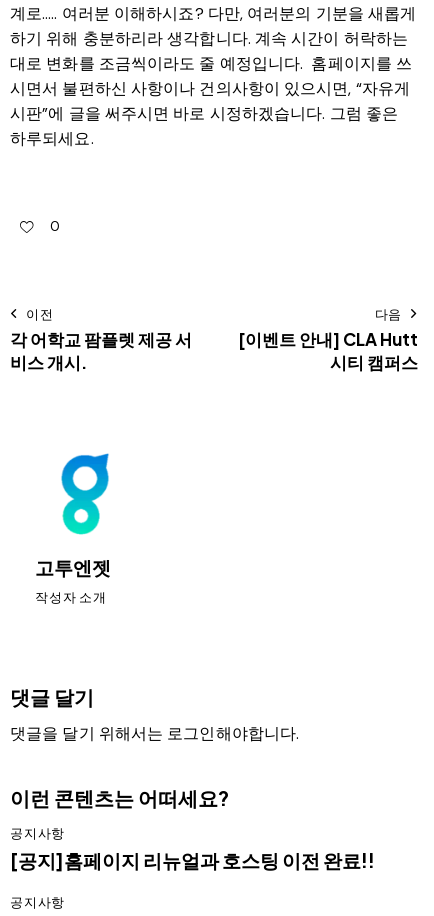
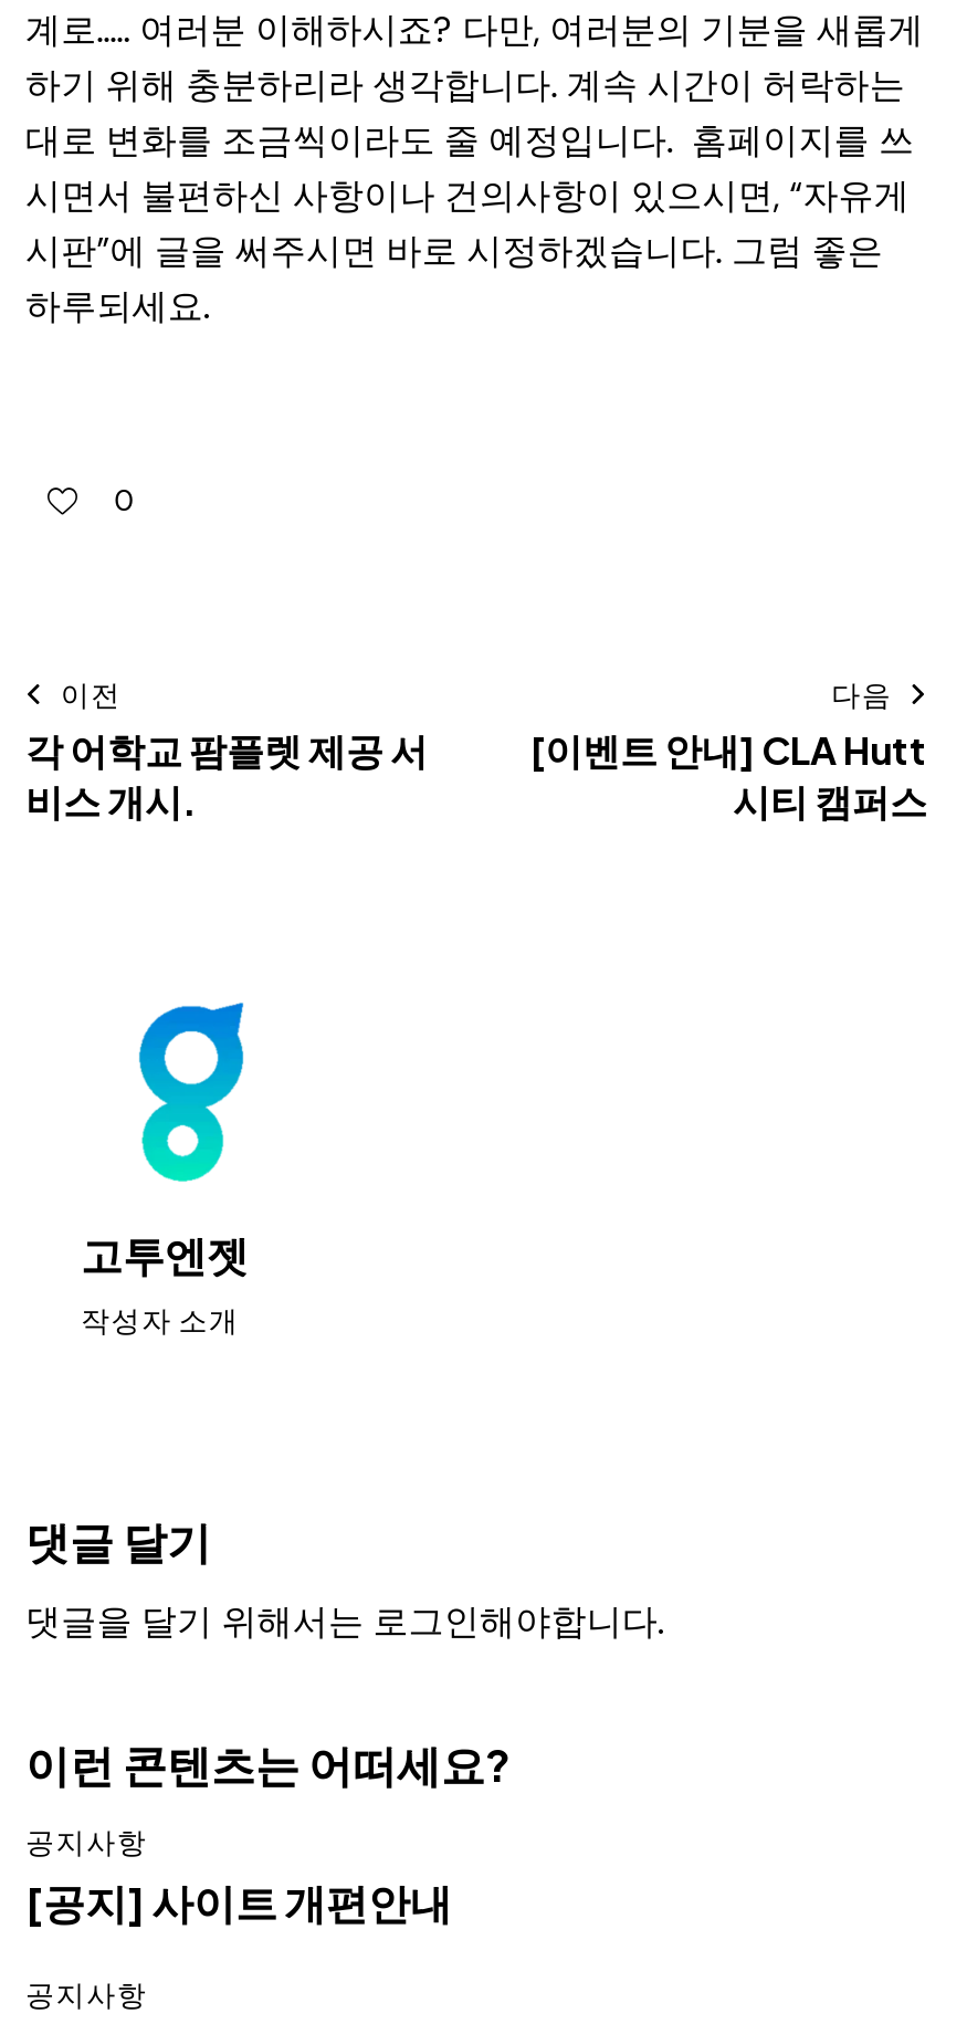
[10,848,375,872] [공지]홈페이지 리뉴얼과 호스팅 이전 완료!! -> [25,1875,452,1928] [공지] 사이트 개편안내

